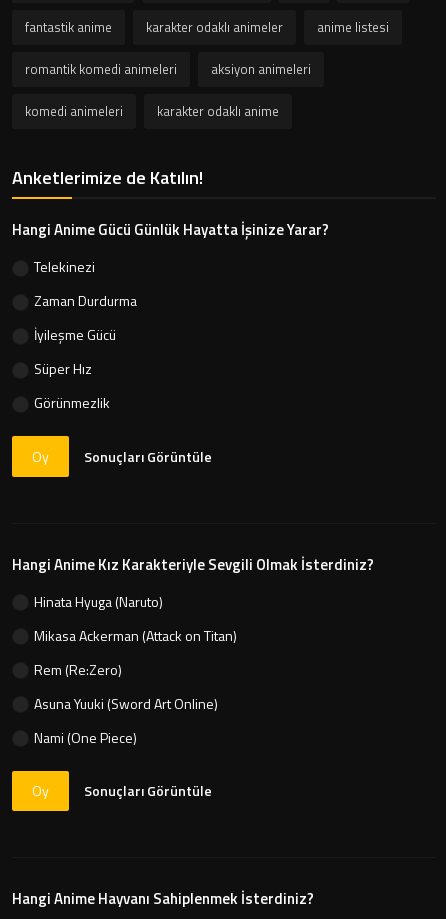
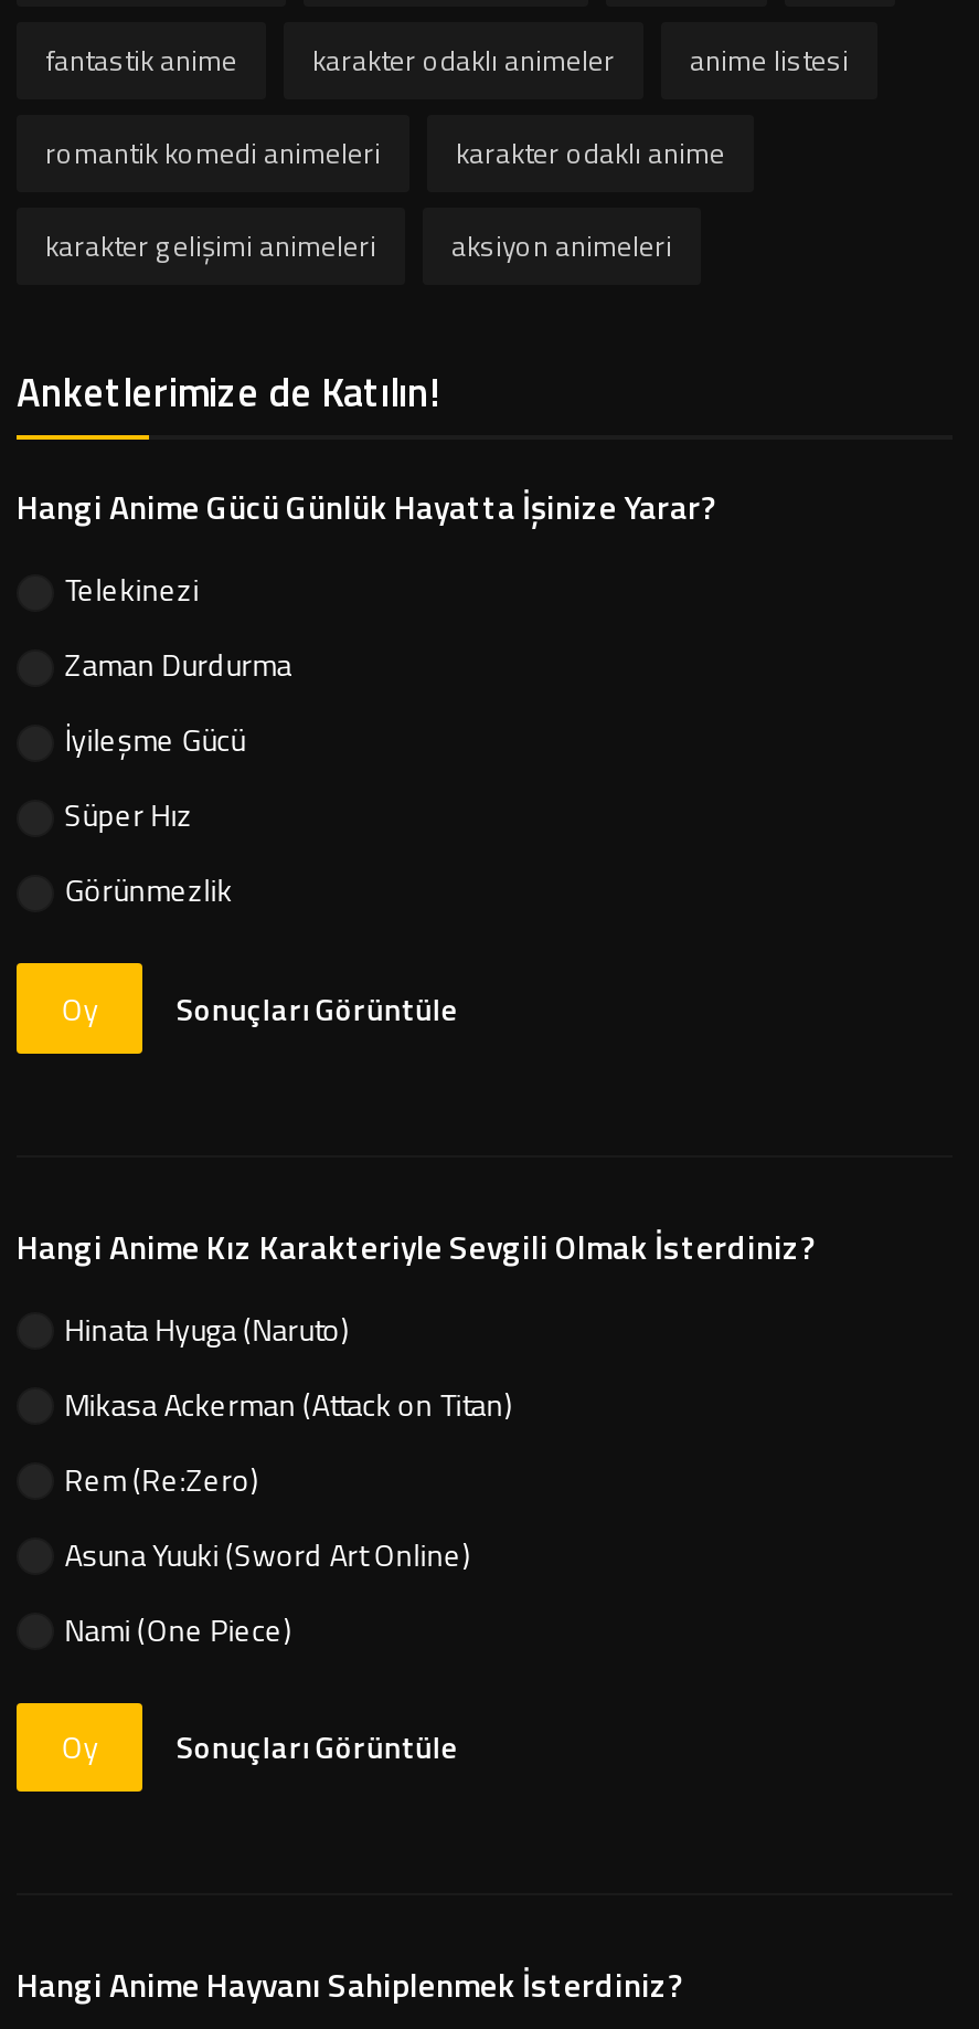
moved [211,59,311,79] -> [451,224,672,268]: aksiyon animeleri
none -> [45,224,376,268] karakter gelişimi animeleri
[25,101,123,121] komedi animeleri -> none
moved [157,101,279,121] -> [456,131,725,176]: karakter odaklı anime

